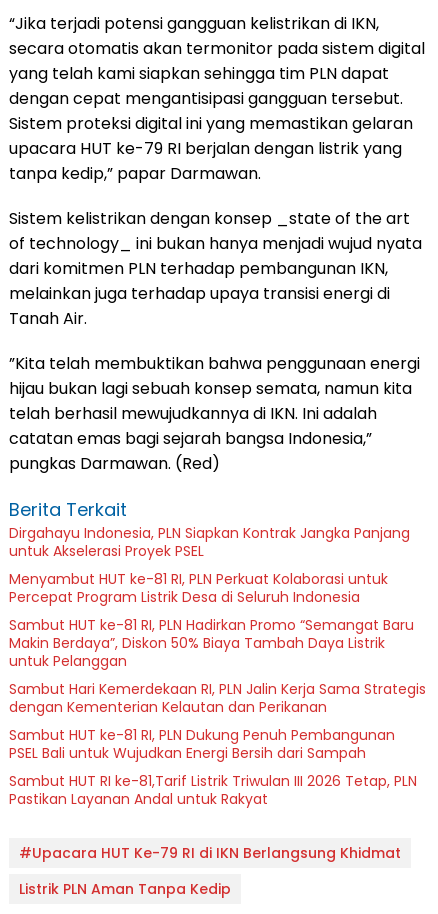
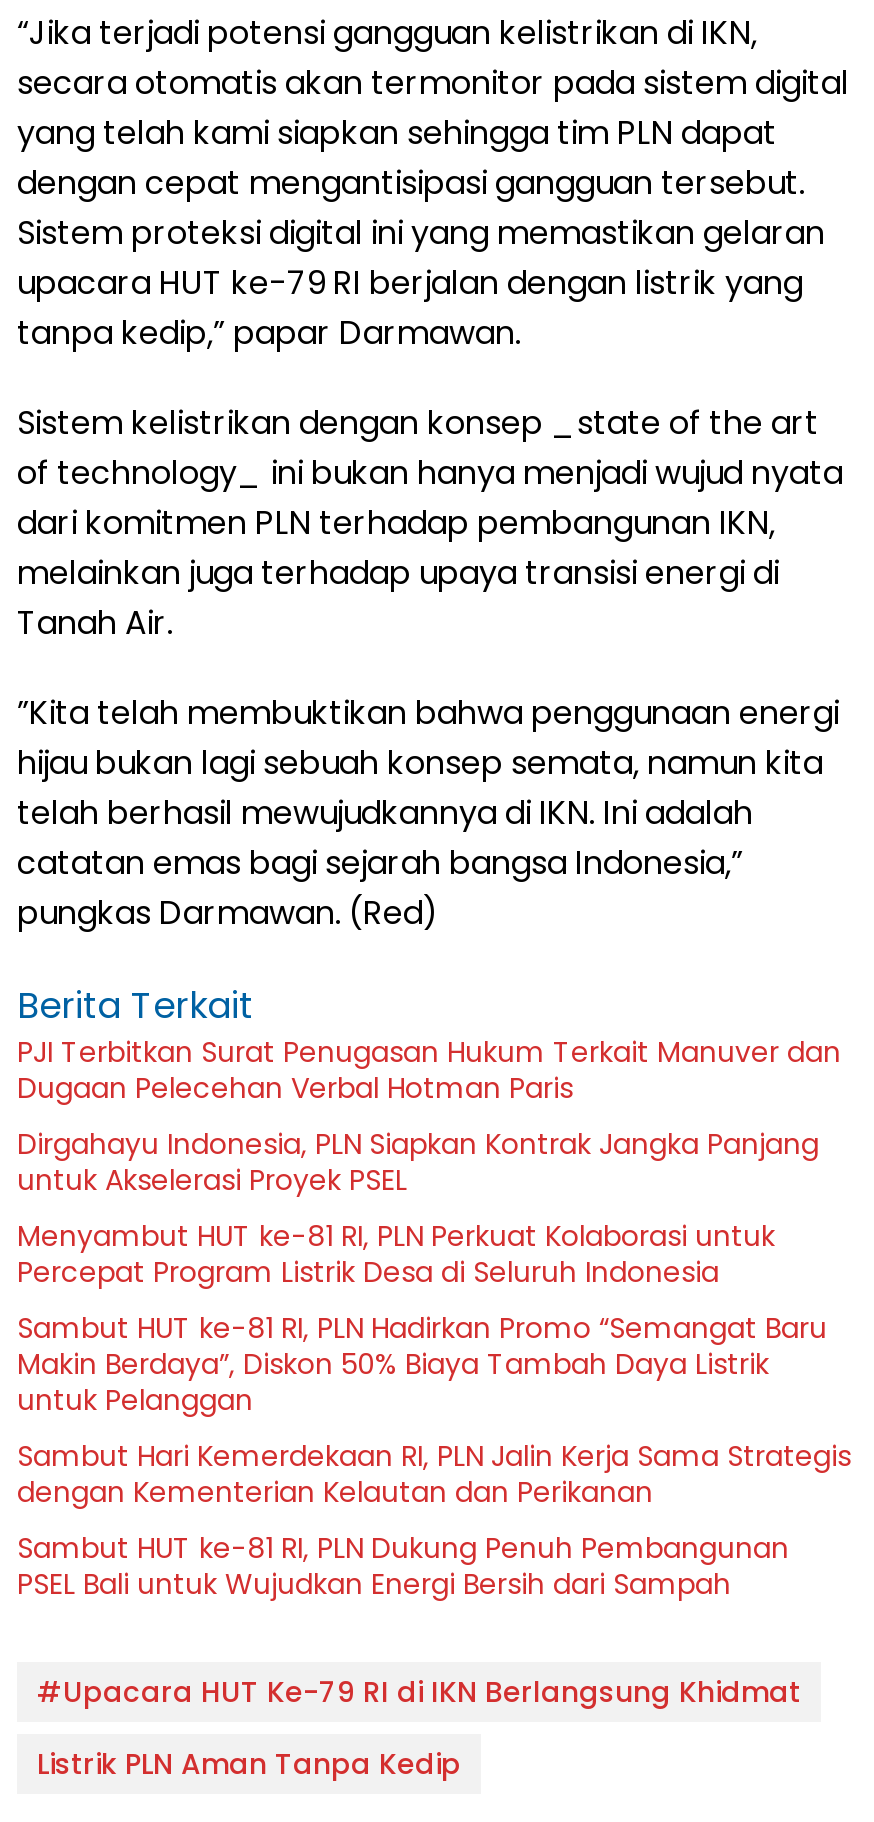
none -> [17,1033,841,1109] PJI Terbitkan Surat Penugasan Hukum Terkait Manuver dan | Dugaan Pelecehan Verbal Hotman Paris
moved [9,523,426,763] -> [17,1125,851,1605]: Dirgahayu Indonesia, PLN Siapkan Kontrak Jangka Panjang | untuk Akselerasi Proyek PSEL | Menyambut HUT ke-81 RI, PLN Perkuat Kolaborasi untuk | ... | Sambut HUT ke-81 RI, PLN Dukung Penuh Pembangunan | PSEL Bali untuk Wujudkan Energi Bersih dari Sampah
[9,771,417,809] Sambut HUT RI ke-81,Tarif Listrik Triwulan III 2026 Tetap, PLN | Pastikan Layanan Andal untuk Rakyat -> none

